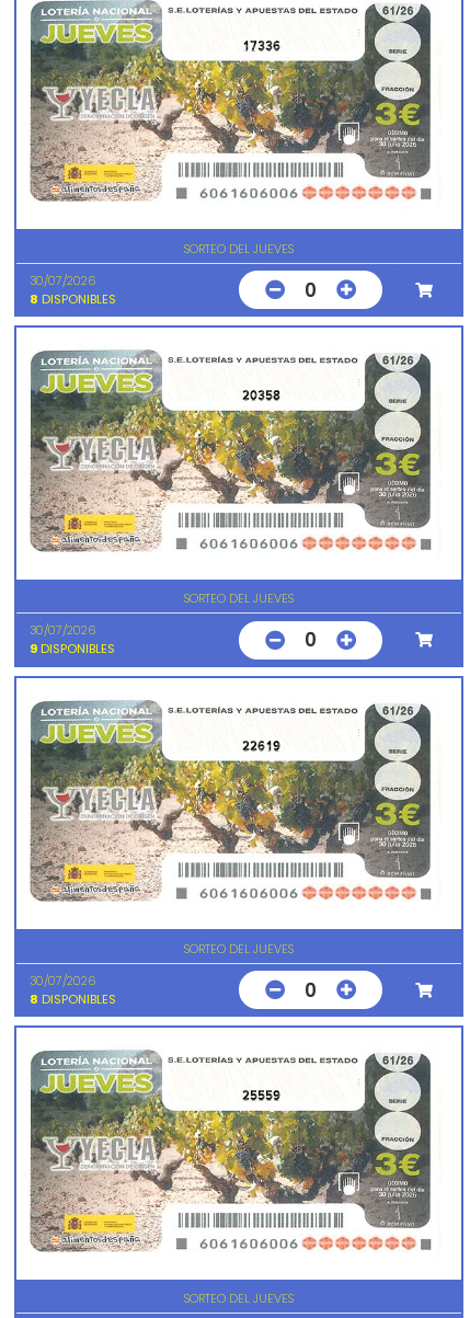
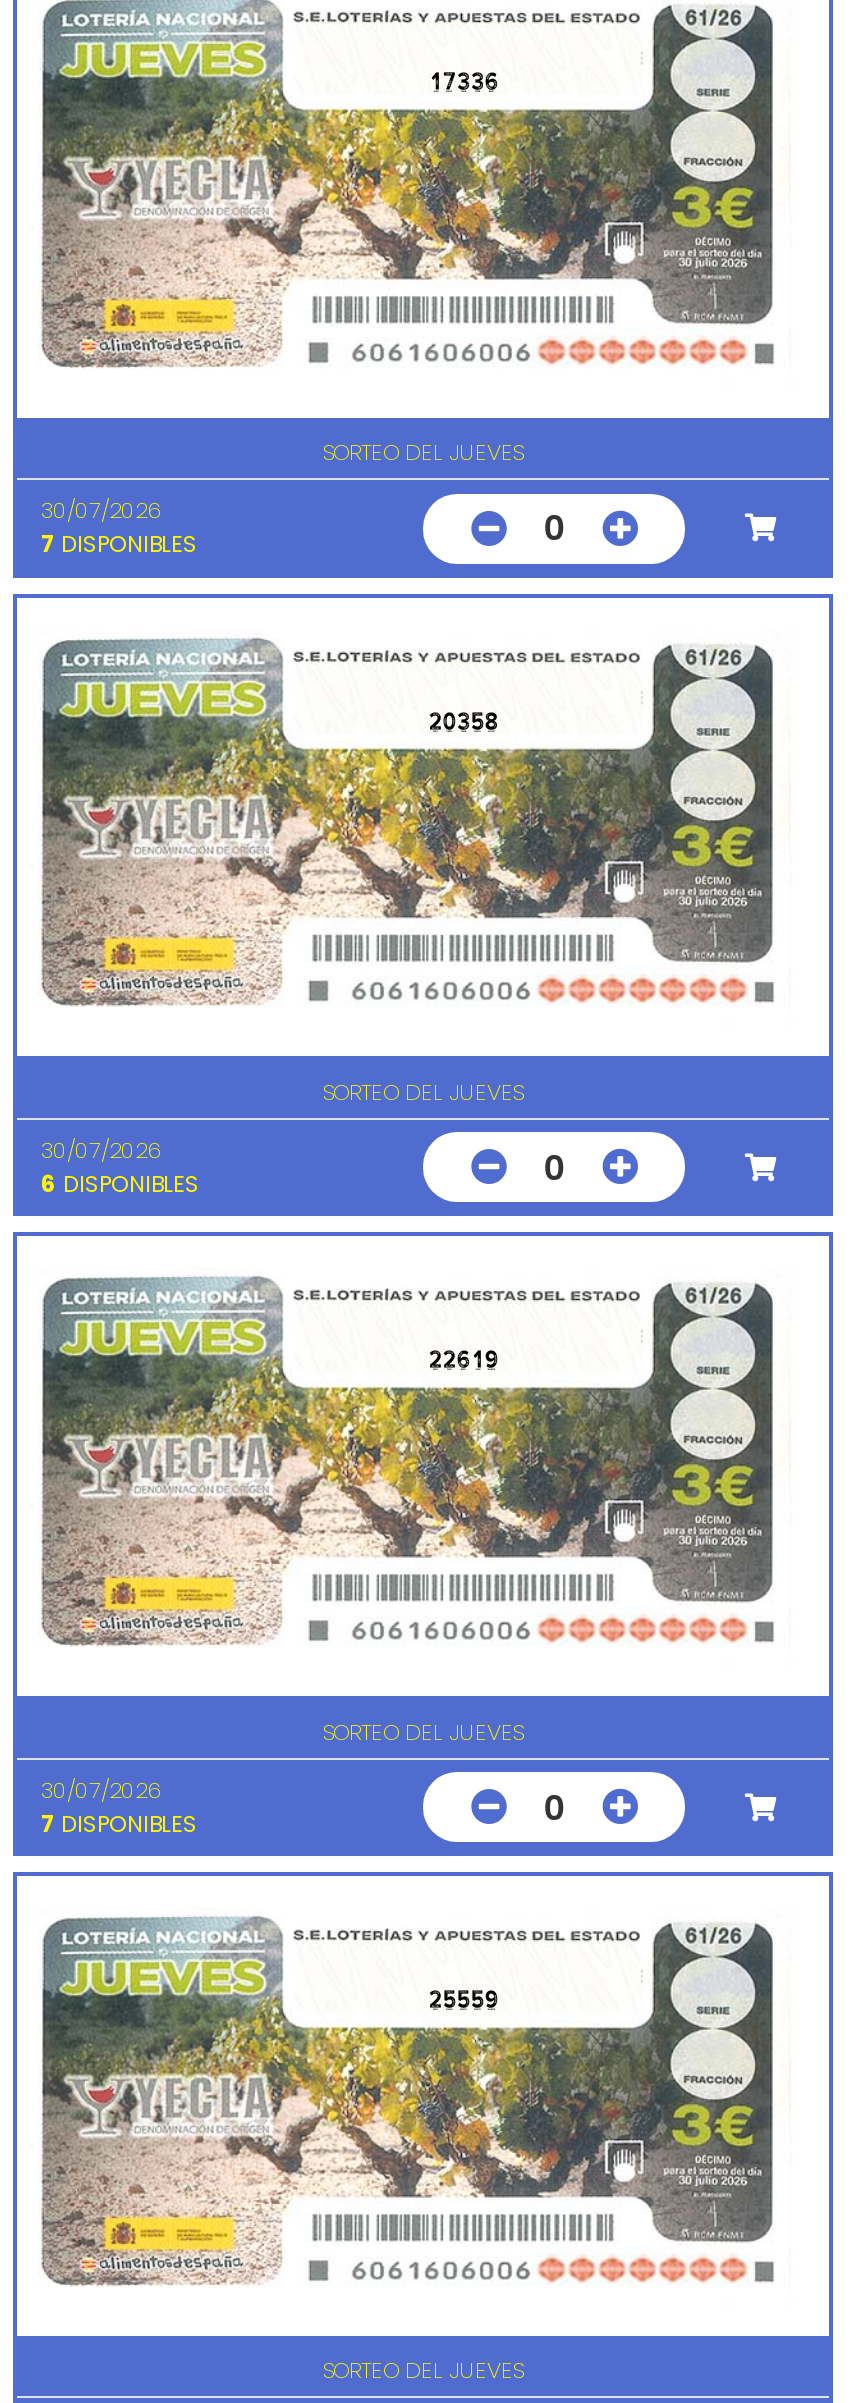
[30,290,116,307] 8 DISPONIBLES -> [41,529,197,561] 7 DISPONIBLES
[30,640,115,658] 9 DISPONIBLES -> [41,1168,199,1200] 6 DISPONIBLES
[30,990,116,1008] 8 DISPONIBLES -> [41,1807,197,1839] 7 DISPONIBLES

